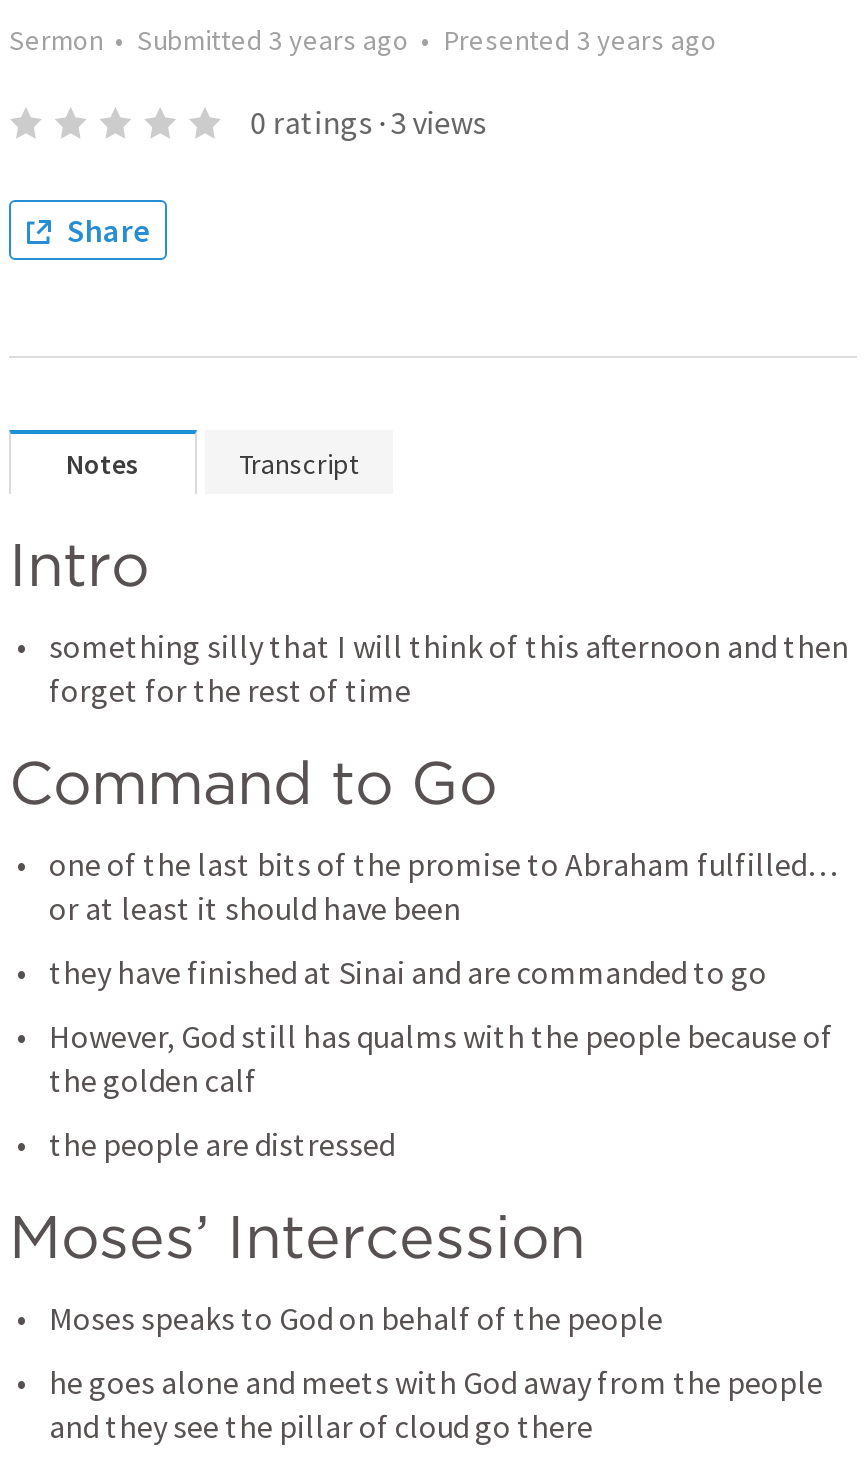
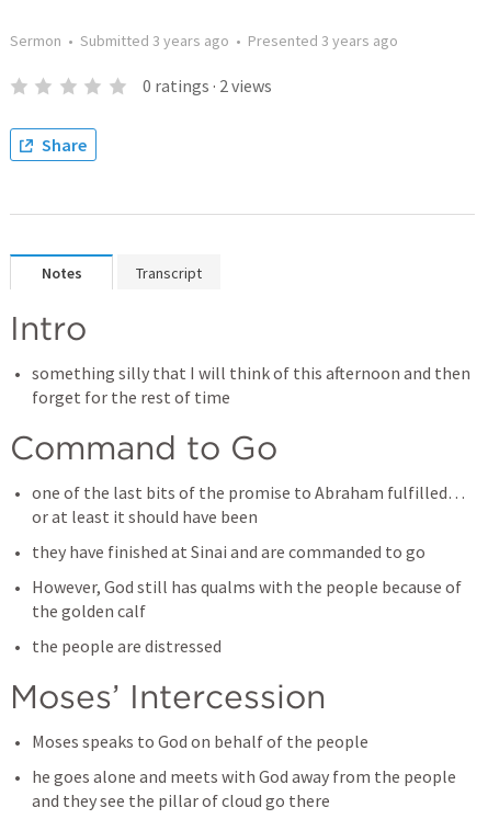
[250,102,486,142] 0 ratings · 3 views -> [142,75,272,96] 0 ratings · 2 views

